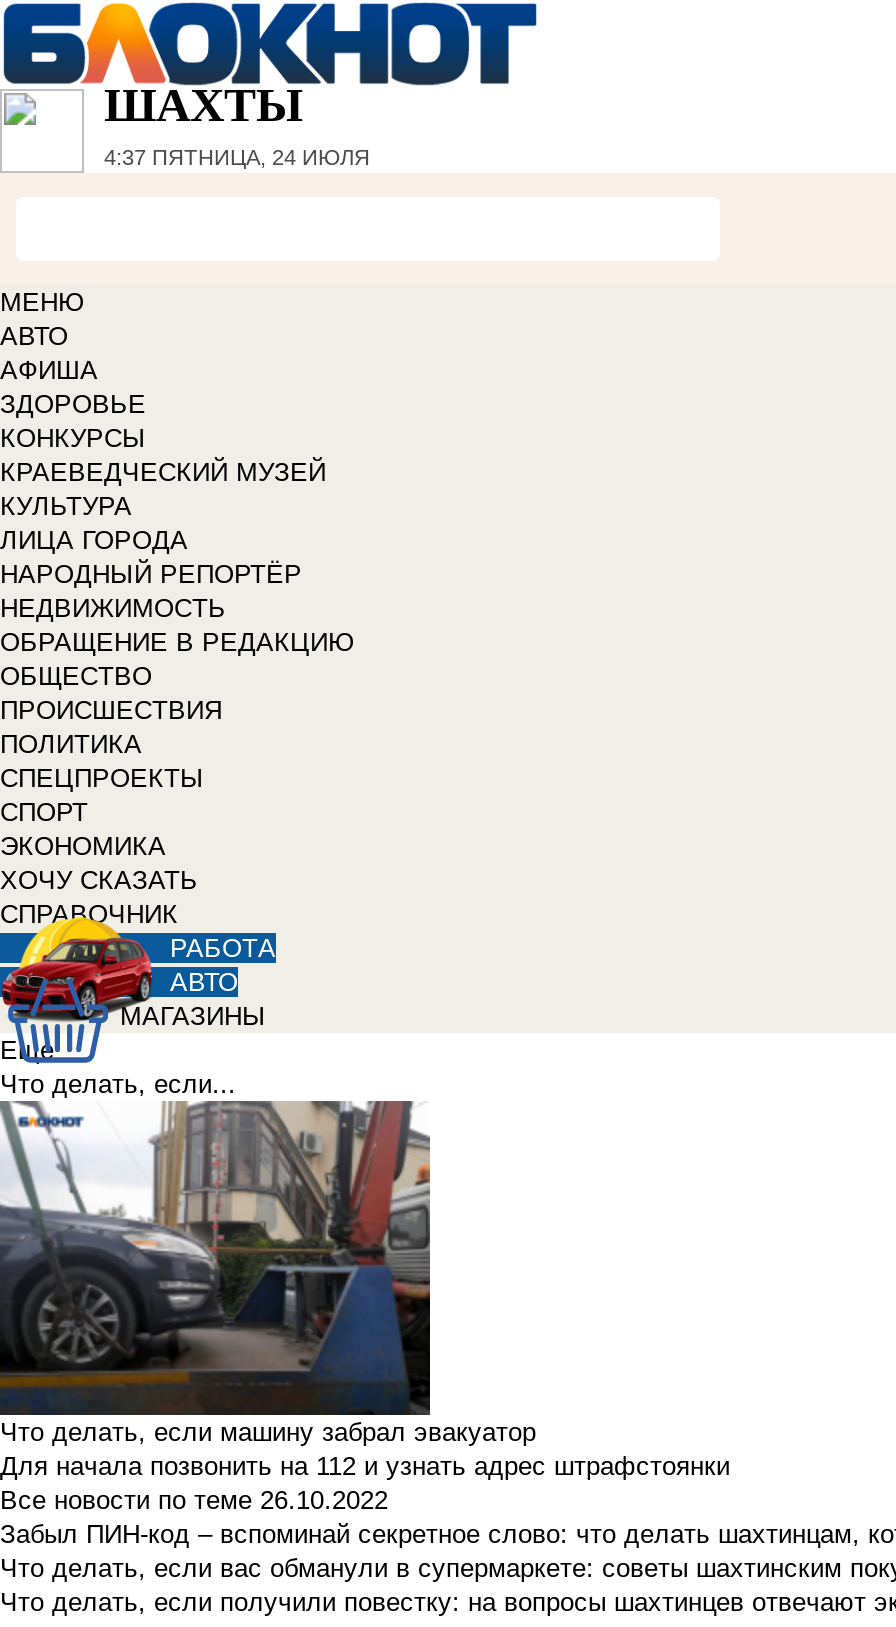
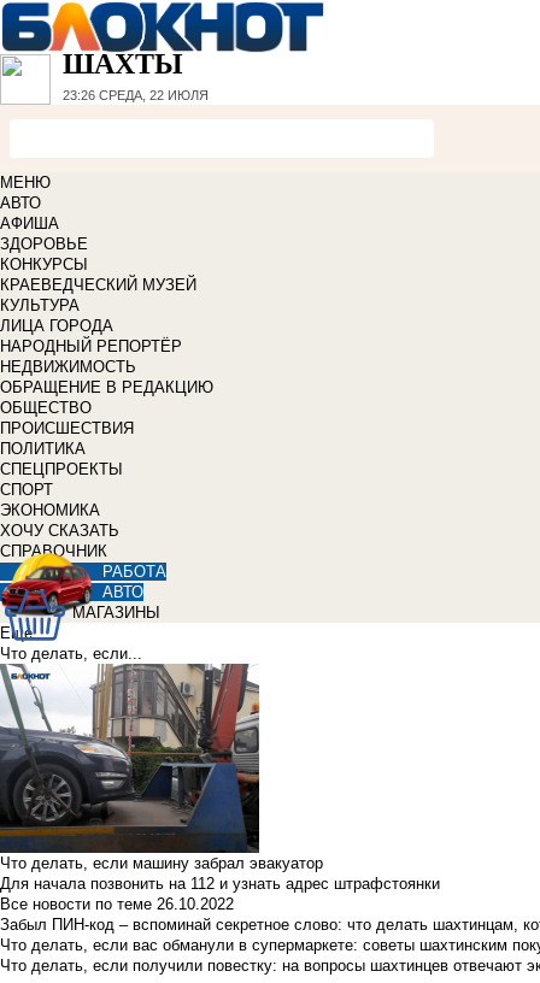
[104,146,370,170] 4:37 ПЯТНИЦА, 24 ИЮЛЯ -> [63,88,209,103] 23:26 СРЕДА, 22 ИЮЛЯ

